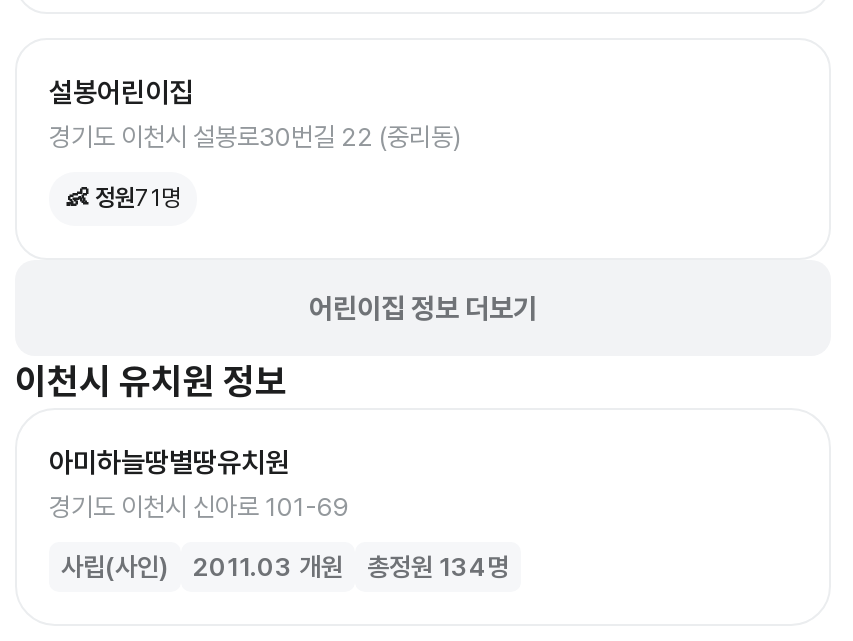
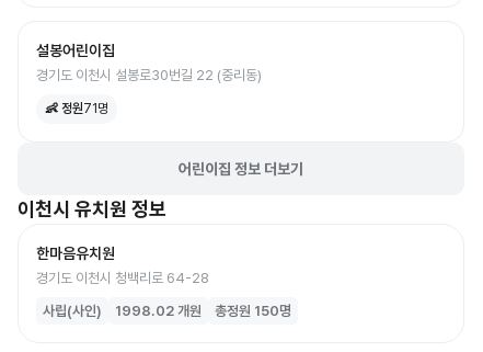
[49,446,349,522] 아미하늘땅별땅유치원 | 경기도 이천시 신아로 101-69 -> [36,245,209,286] 한마음유치원 | 경기도 이천시 청백리로 64-28
[193,552,509,582] 2011.03 개원 | 총정원 134명 -> [115,303,291,319] 1998.02 개원 | 총정원 150명

